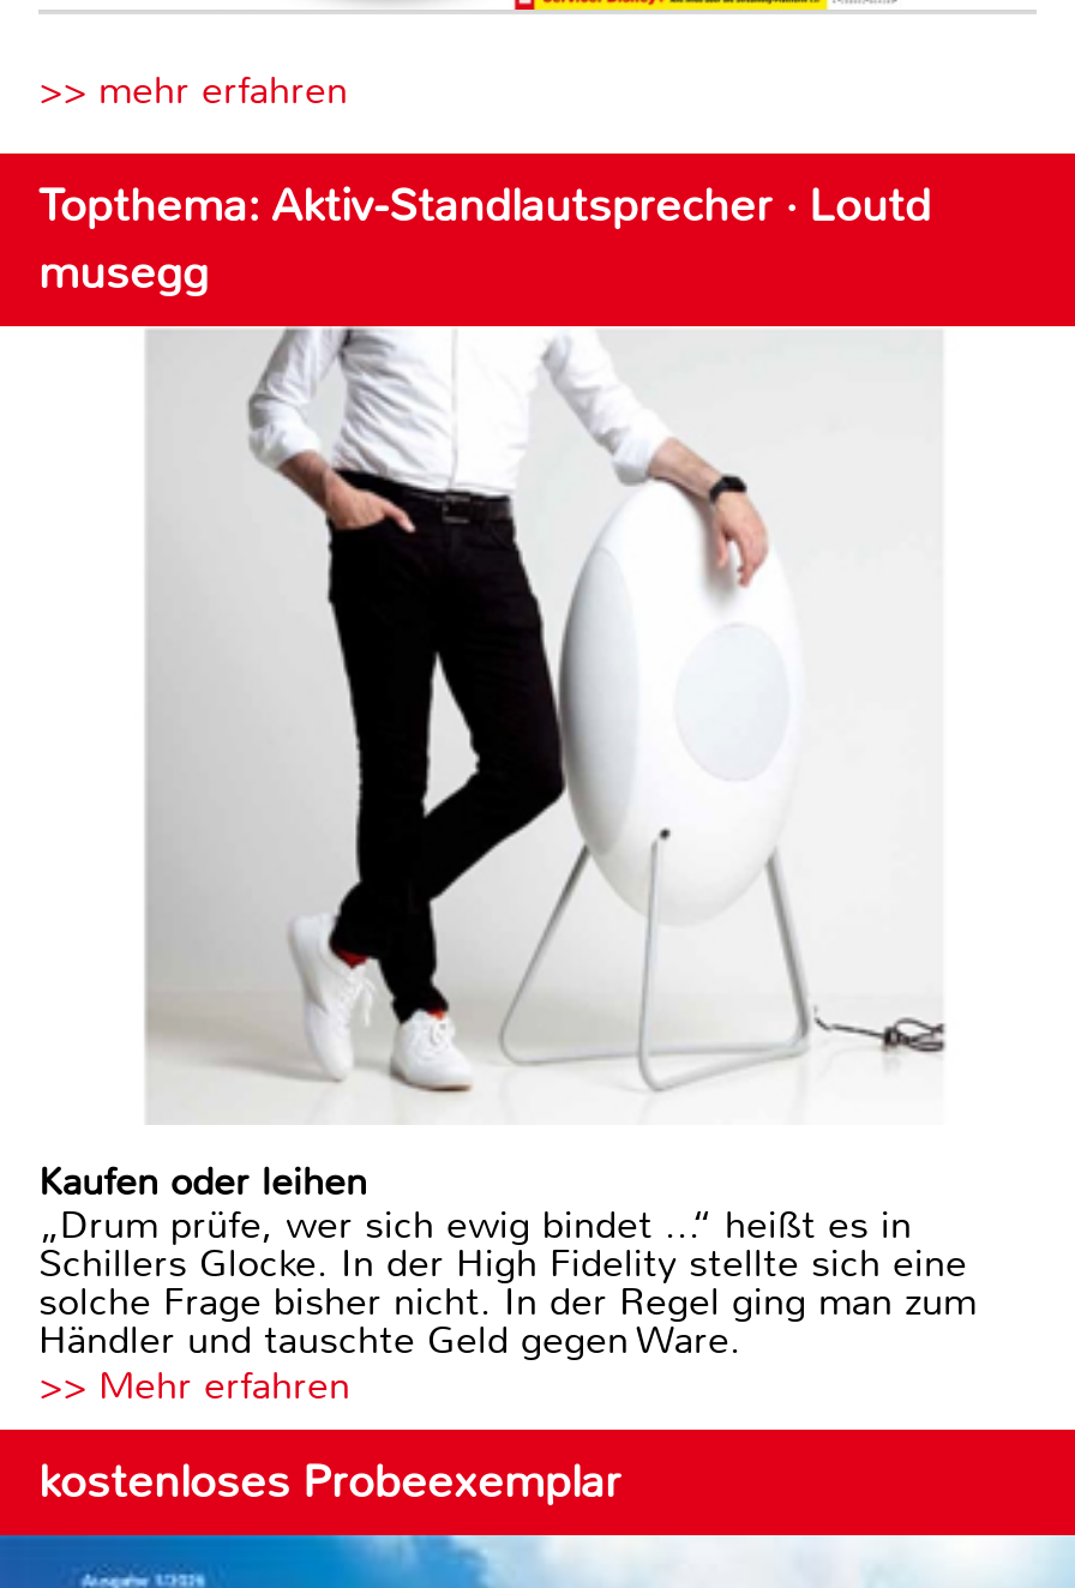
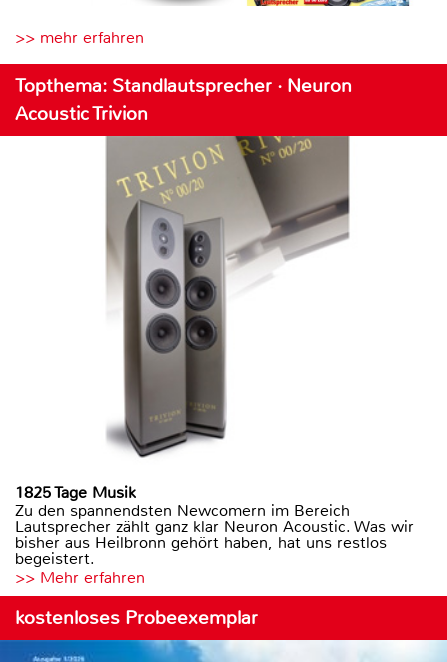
[38,175,931,302] Topthema: Aktiv-Standlautsprecher · Loutd | musegg -> [15,73,352,126] Topthema: Standlautsprecher · Neuron | Acoustic Trivion
[38,324,977,1364] [image] | Kaufen oder leihen | „Drum prüfe, wer sich ewig bindet ...“ heißt es in | Schillers Glocke. In der High Fidelity stellte sich eine | solche Frage bisher nicht. In der Regel ging man zum | Händler und tauschte Geld gegen Ware. -> [15,135,414,569] [image] | 1825 Tage Musik | Zu den spannendsten Newcomern im Bereich | Lautsprecher zählt ganz klar Neuron Acoustic. Was wir | bisher aus Heilbronn gehört haben, hat uns restlos | begeistert.

